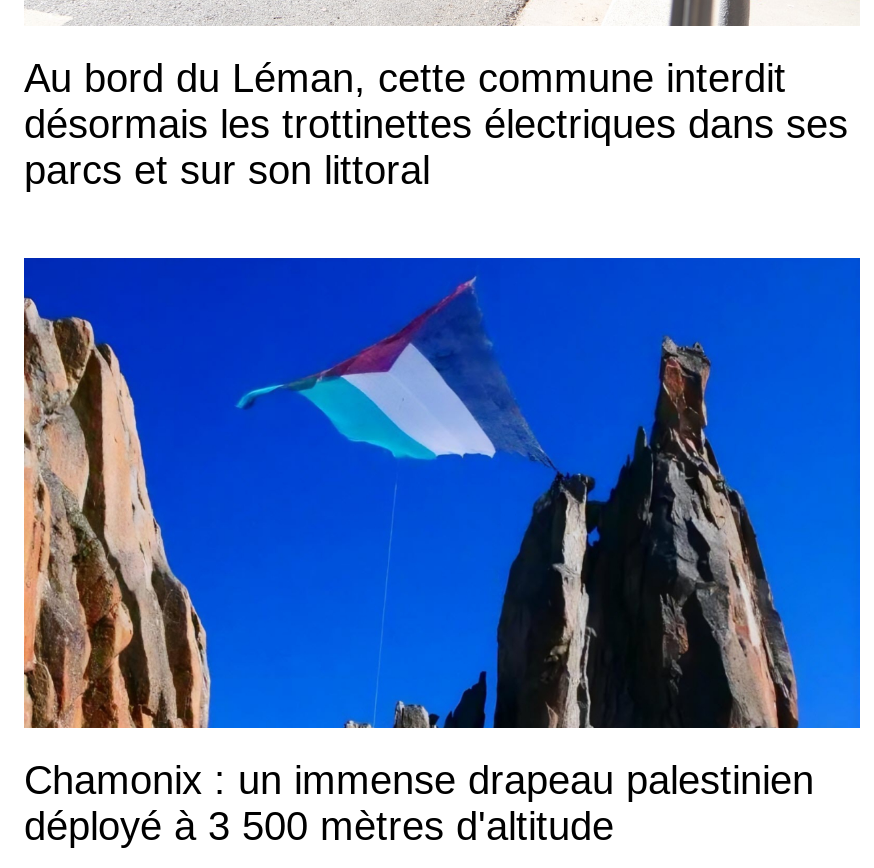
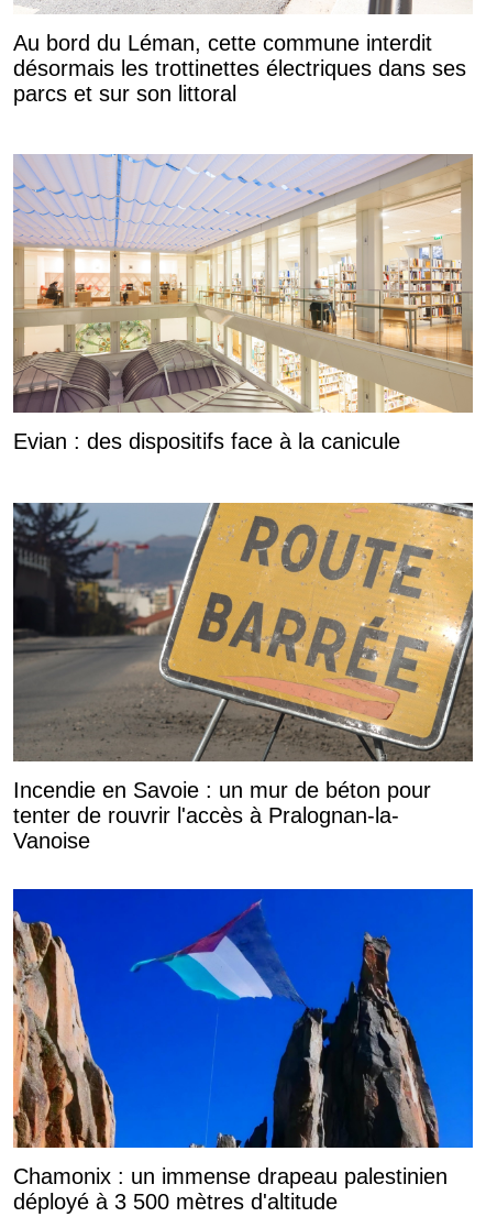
none -> [12,142,474,454] [image] | Evian : des dispositifs face à la canicule
none -> [12,502,474,853] [image] | Incendie en Savoie : un mur de béton pour | tenter de rouvrir l'accès à Pralognan-la- | Vanoise

